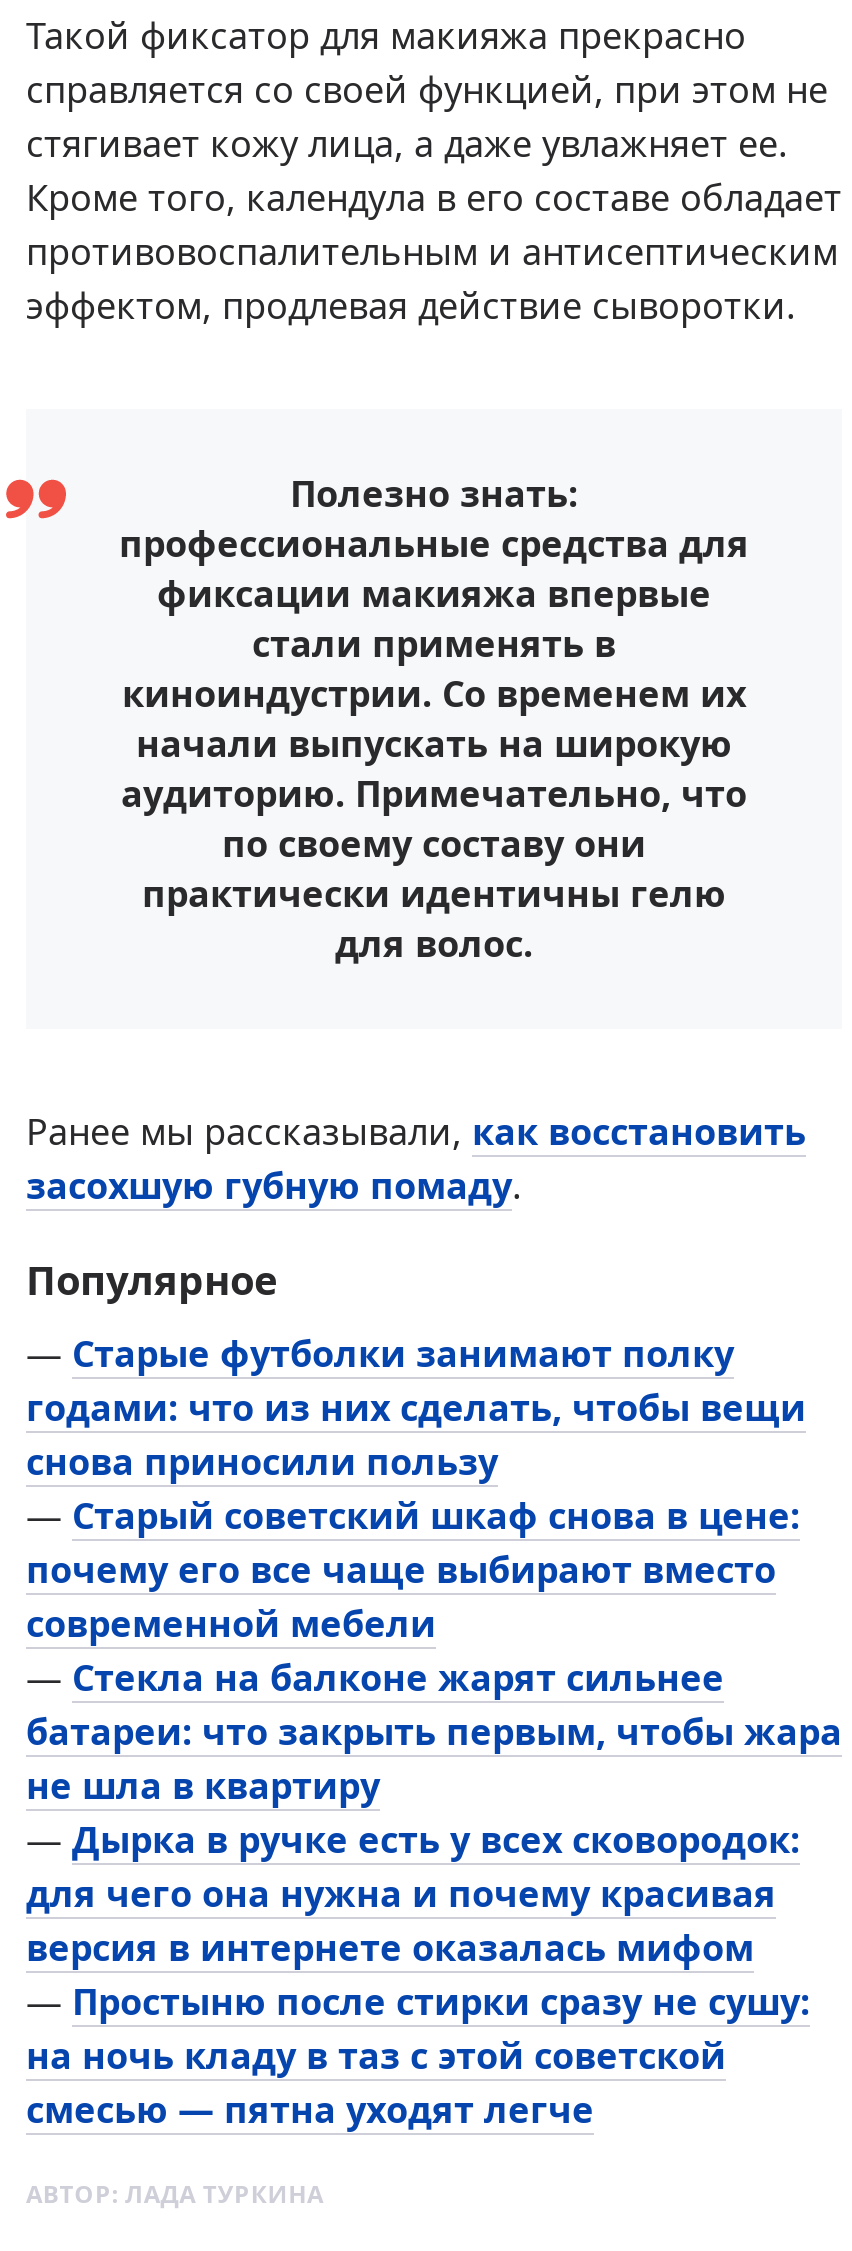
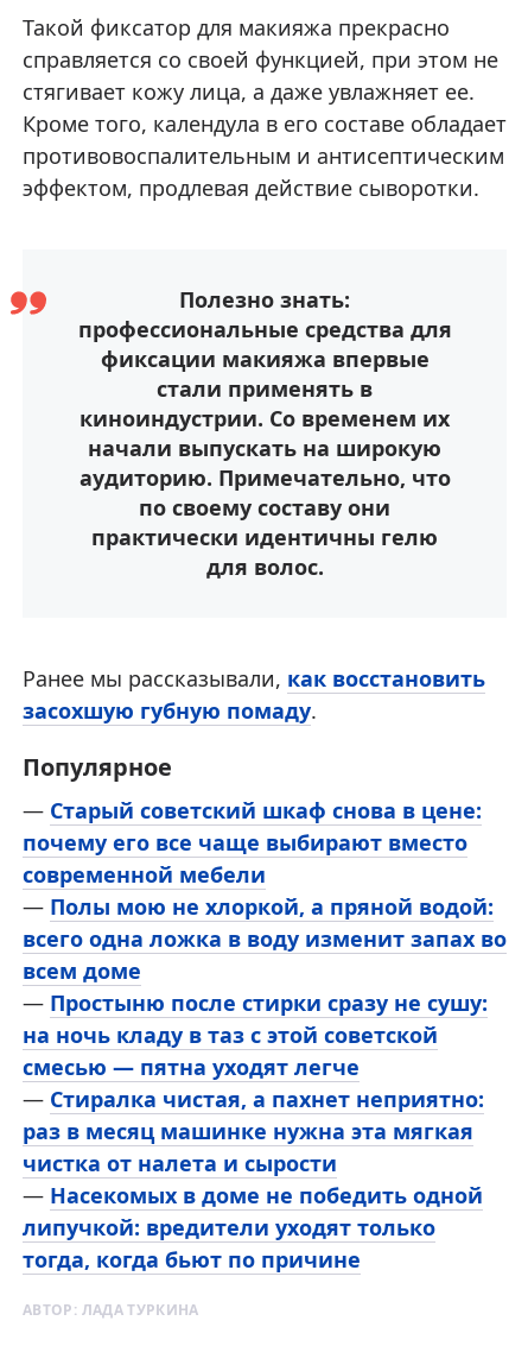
[26,1329,806,1485] — Старые футболки занимают полку | годами: что из них сделать, чтобы вещи | снова приносили пользу -> none
moved [26,1491,800,1647] -> [23,796,482,889]: — Старый советский шкаф снова в цене: | почему его все чаще выбирают вместо | современной мебели
[26,1653,842,1971] — Стекла на балконе жарят сильнее | батареи: что закрыть первым, чтобы жара | не шла в квартиру | — Дырка в ручке есть у всех сковородок: | для чего она нужна и почему красивая | версия в интернете оказалась мифом -> [23,892,507,985] — Полы мою не хлоркой, а пряной водой: | всего одна ложка в воду изменит запах во | всем доме
moved [26,1977,810,2133] -> [23,988,488,1081]: — Простыню после стирки сразу не сушу: | на ночь кладу в таз с этой советской | смесью — пятна уходят легче
none -> [23,1085,484,1274] — Стиралка чистая, а пахнет неприятно: | раз в месяц машинке нужна эта мягкая | чистка от налета и сырости | — Насекомых в доме не победить одной | липучкой: вредители уходят только | тогда, когда бьют по причине

